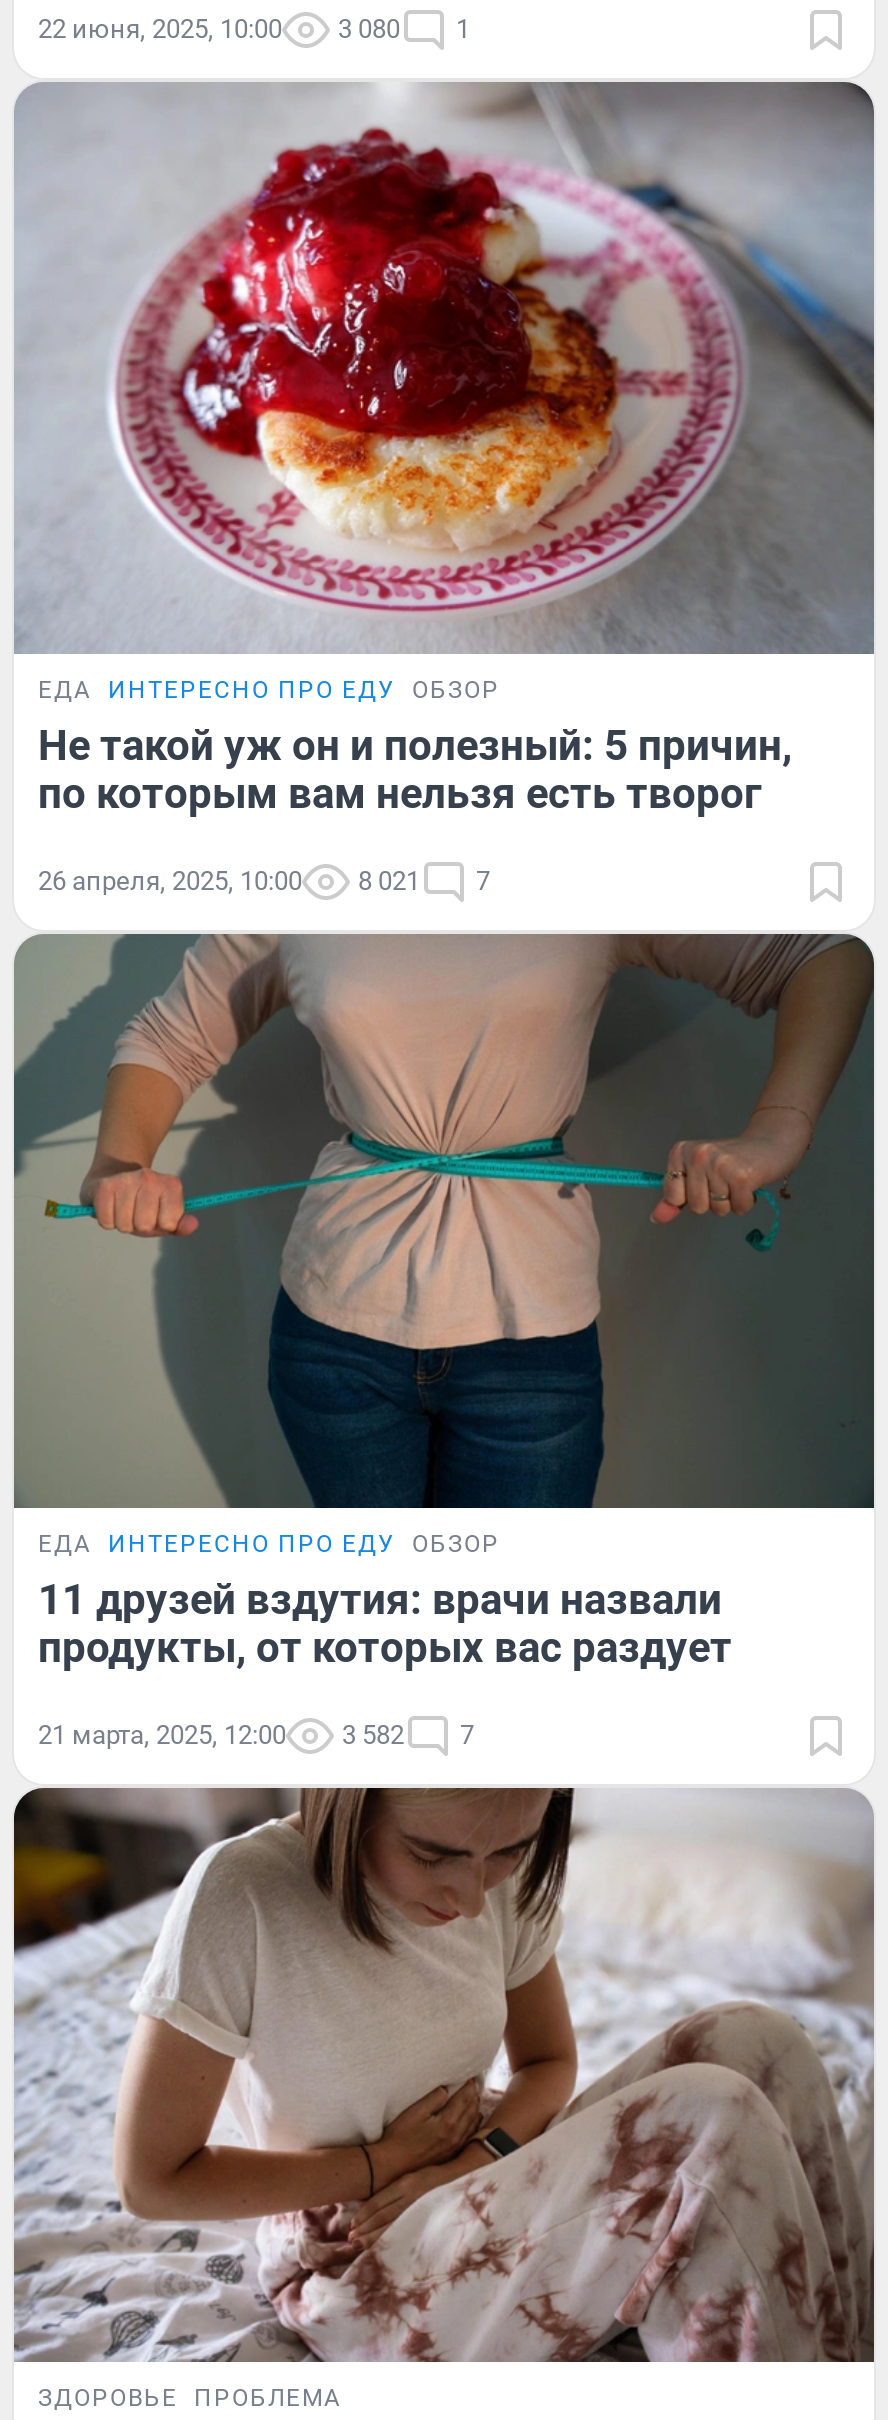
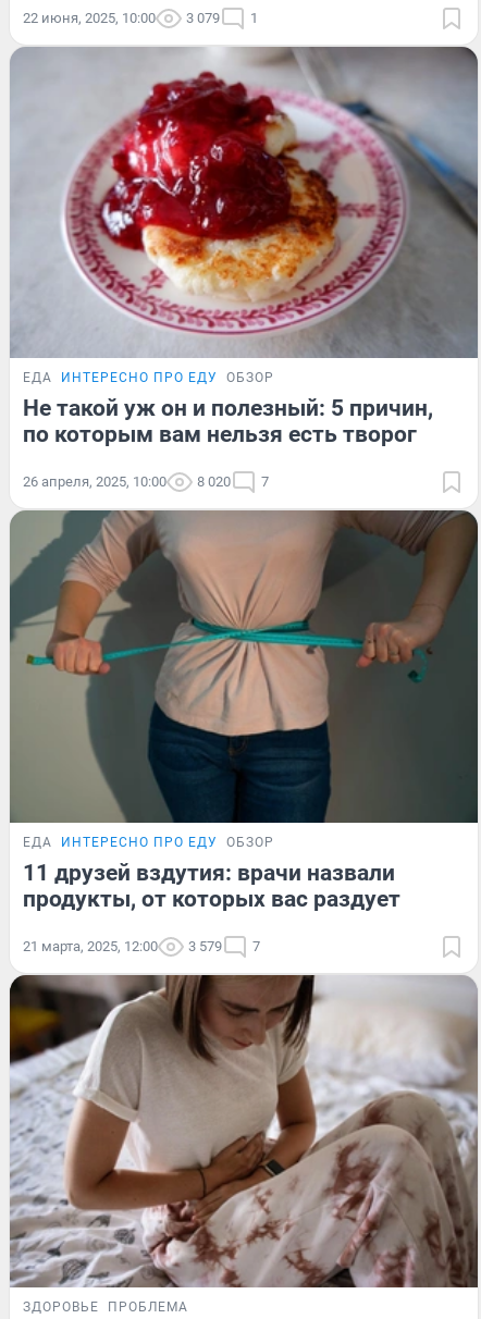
[38,13,470,43] 22 июня, 2025, 10:00 3 080 1 -> [23,9,258,26] 22 июня, 2025, 10:00 3 079 1
[38,867,490,897] 26 апреля, 2025, 10:00 8 021 7 -> [23,474,269,490] 26 апреля, 2025, 10:00 8 020 7
[38,1720,474,1750] 21 марта, 2025, 12:00 3 582 7 -> [23,938,260,954] 21 марта, 2025, 12:00 3 579 7

